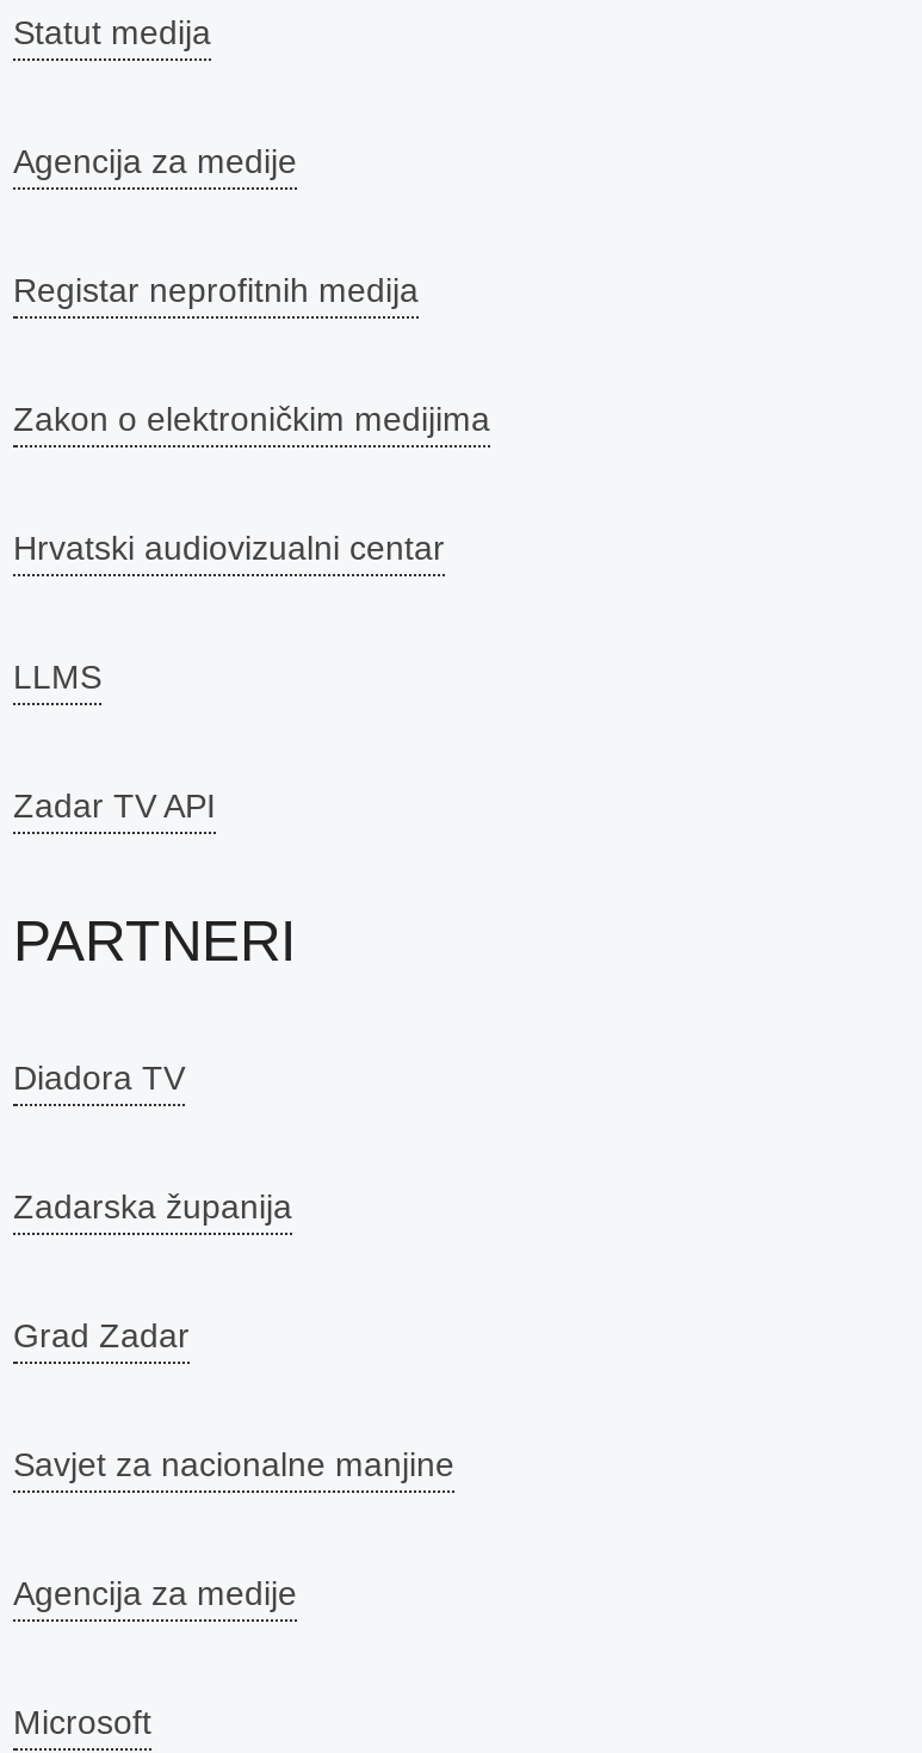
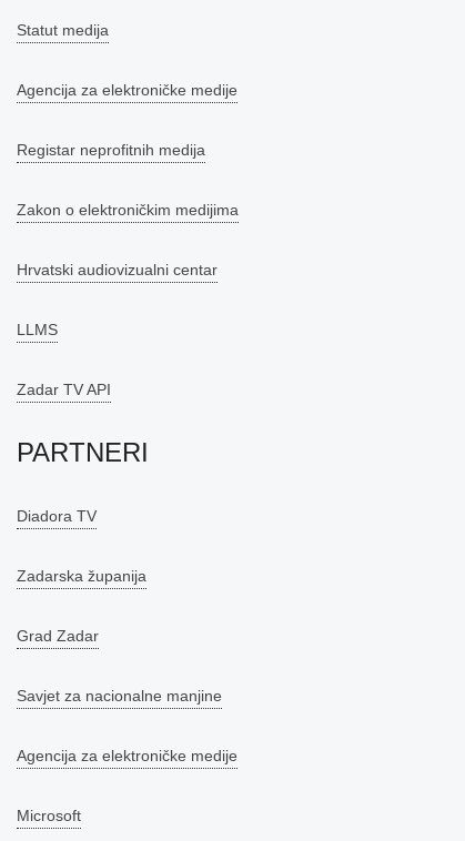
[13,142,297,180] Agencija za medije -> [17,81,237,99] Agencija za elektroničke medije
[13,1574,297,1612] Agencija za medije -> [17,747,237,764] Agencija za elektroničke medije

